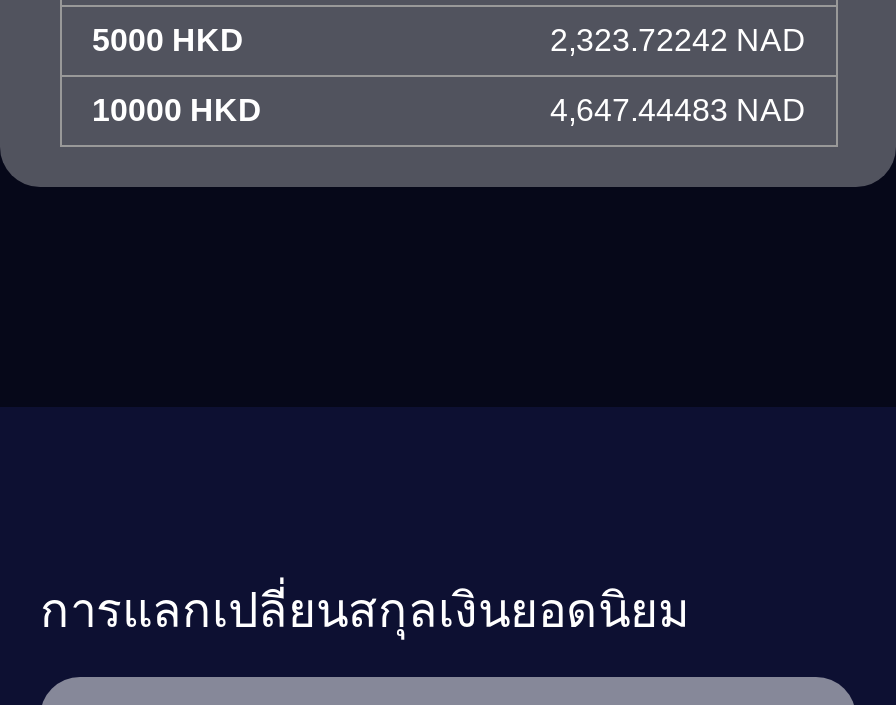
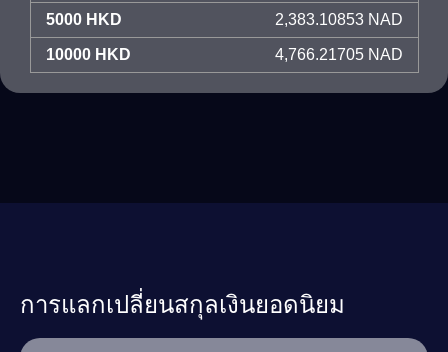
[550,23,806,57] 2,323.72242 NAD -> [275,11,403,28] 2,383.10853 NAD
[550,93,806,127] 4,647.44483 NAD -> [275,46,403,63] 4,766.21705 NAD

